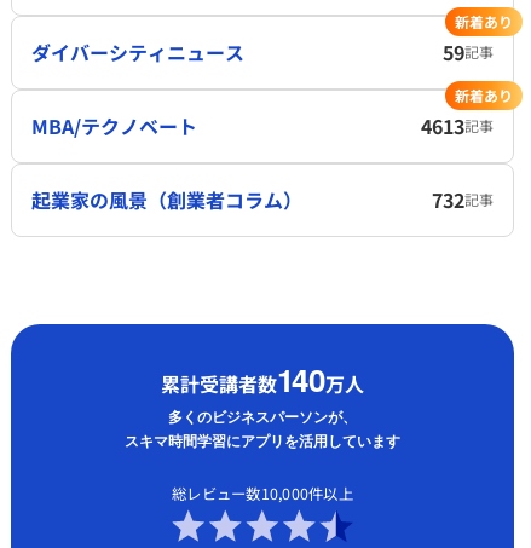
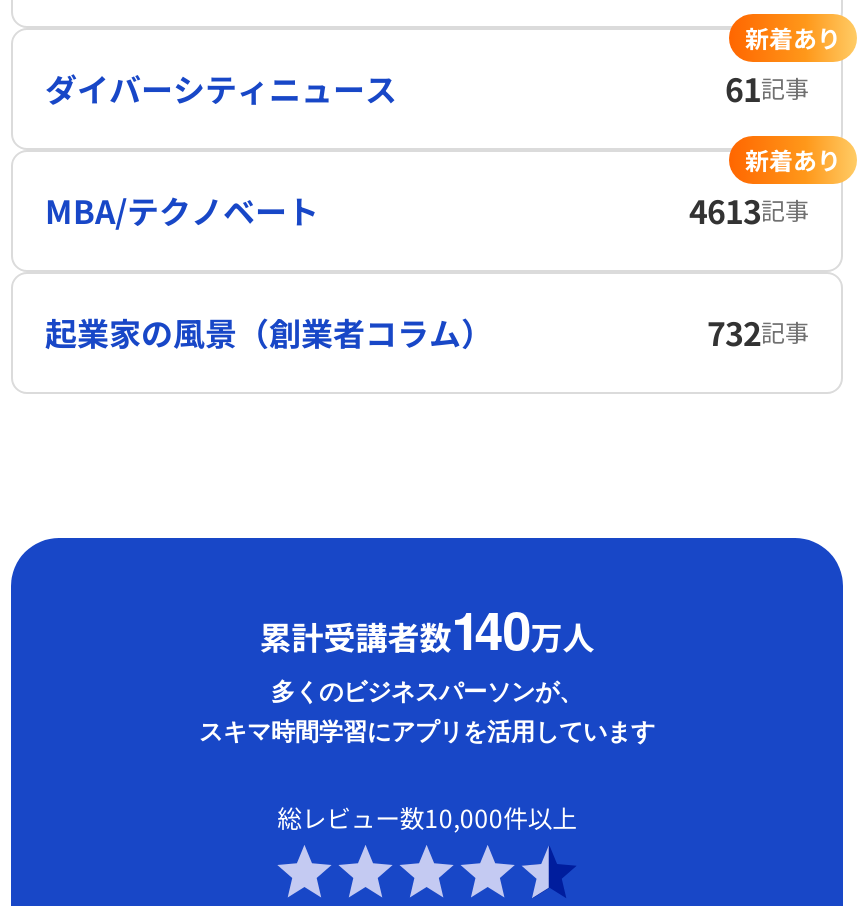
[443,38,494,67] 59記事 -> [725,64,809,112] 61記事

